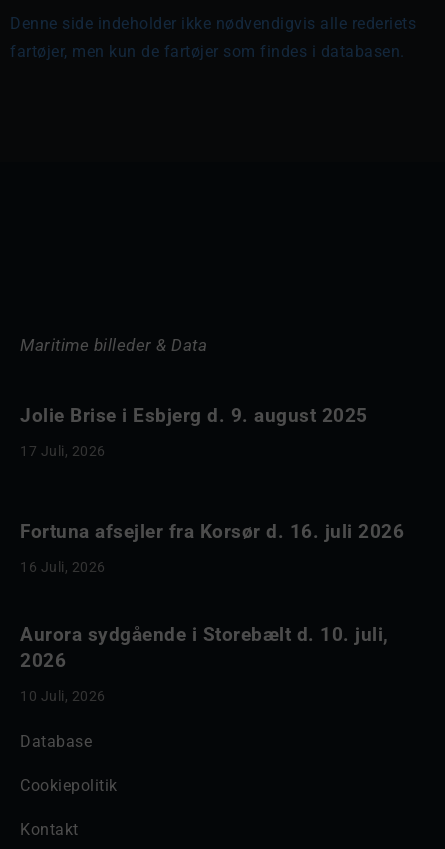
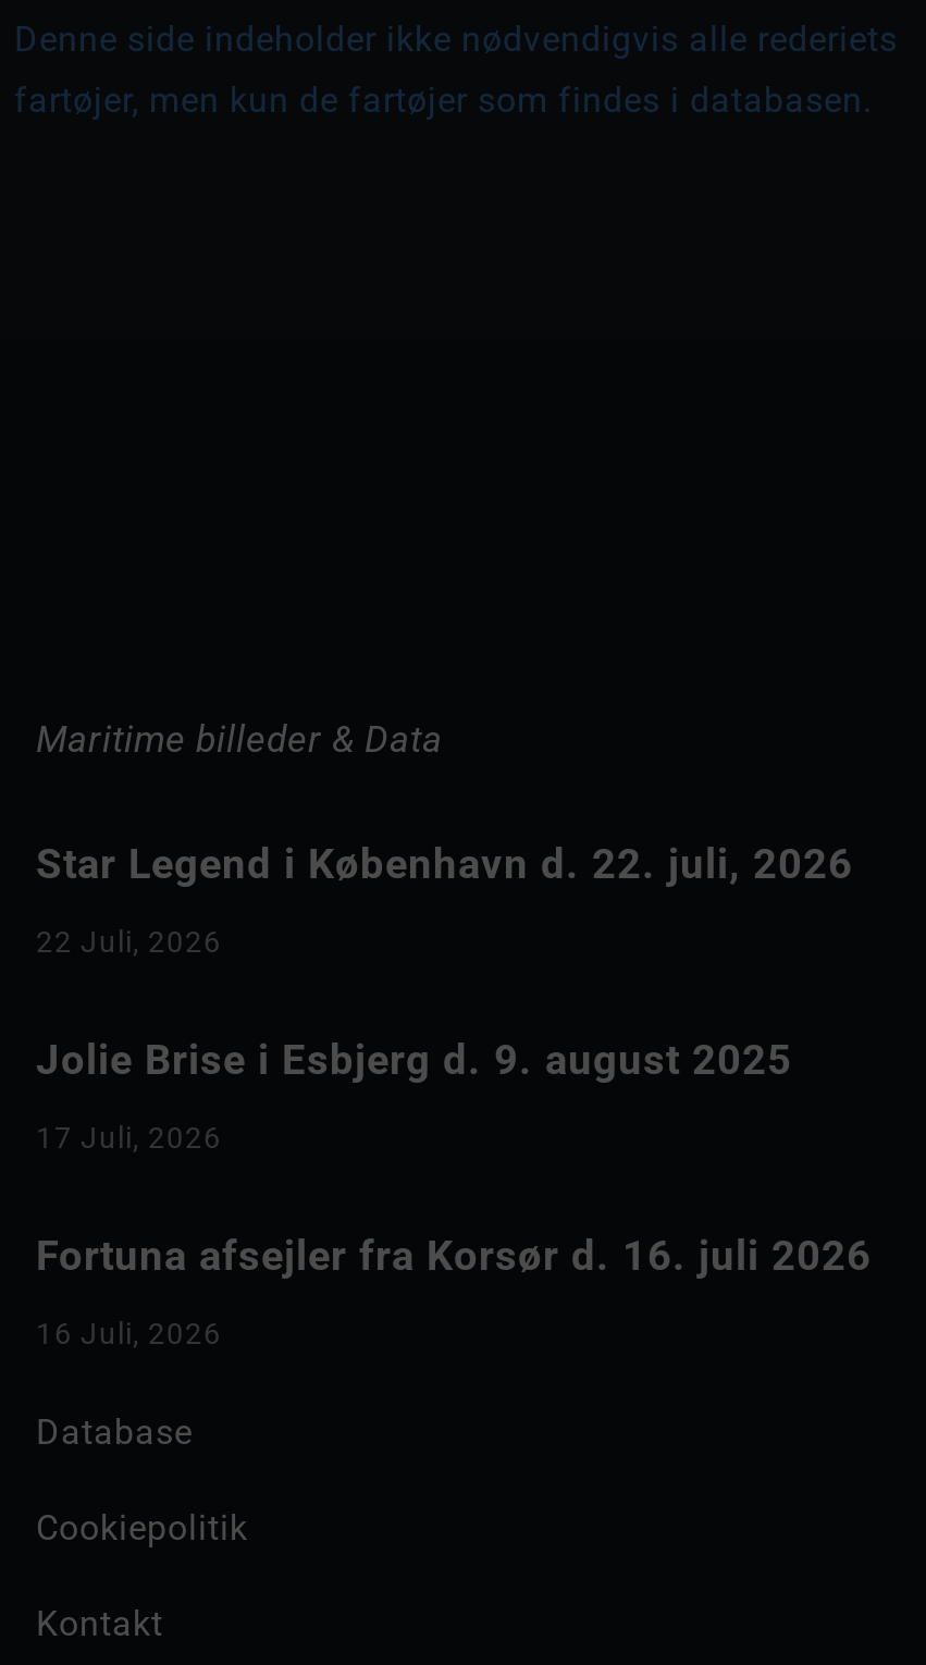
none -> [36,839,853,959] Star Legend i København d. 22. juli, 2026 | 22 Juli, 2026
moved [20,404,367,459] -> [36,1035,792,1155]: Jolie Brise i Esbjerg d. 9. august 2025 | 17 Juli, 2026
moved [20,520,404,575] -> [36,1231,872,1350]: Fortuna afsejler fra Korsør d. 16. juli 2026 | 16 Juli, 2026
[20,623,388,704] Aurora sydgående i Storebælt d. 10. juli, | 2026 | 10 Juli, 2026 -> none

